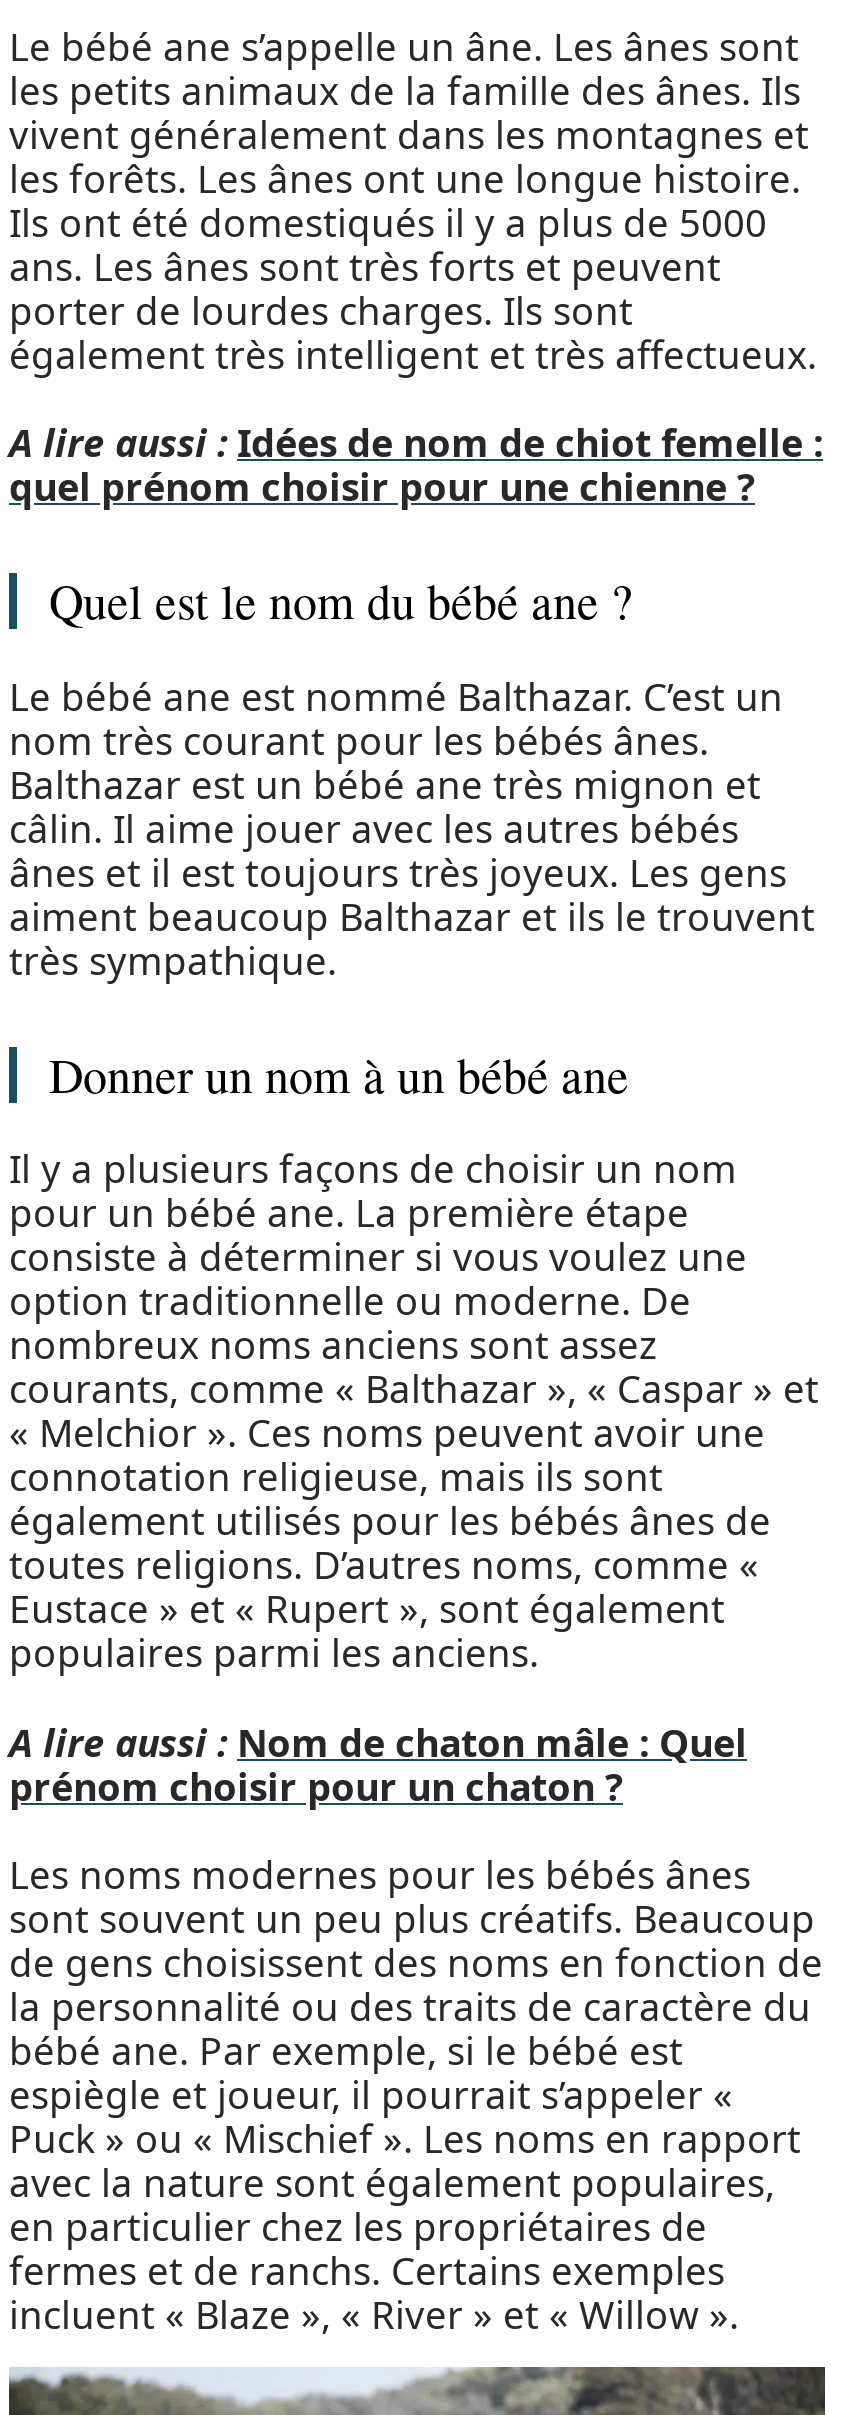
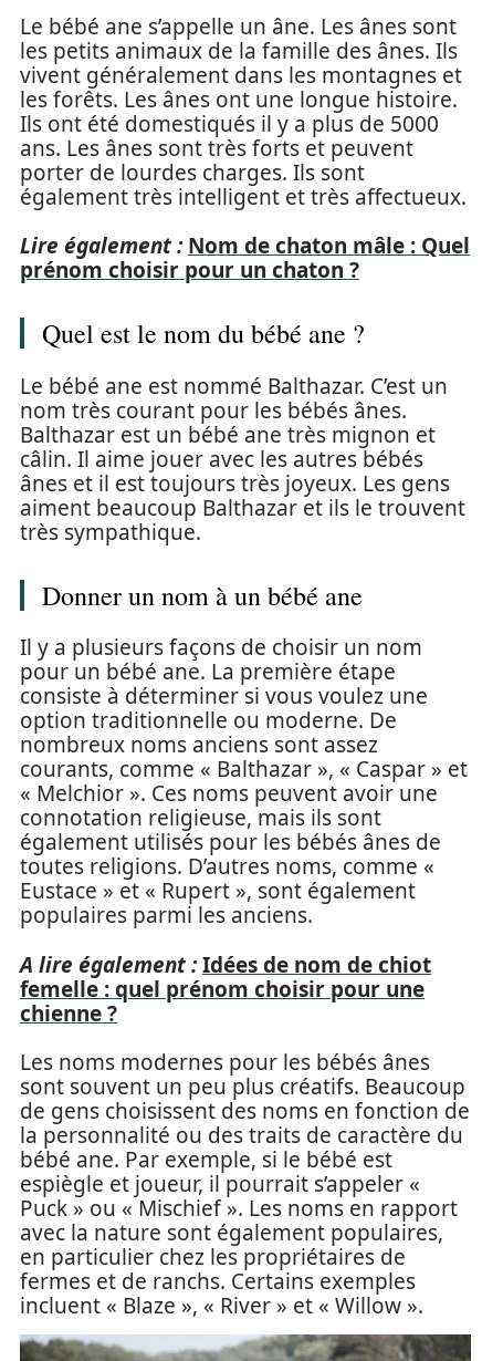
[9,417,823,513] A lire aussi : Idées de nom de chiot femelle : | quel prénom choisir pour une chienne ? -> [20,231,470,260] Lire également : Nom de chaton mâle : Quel
[9,1716,747,1768] A lire aussi : Nom de chaton mâle : Quel -> [20,950,431,1027] A lire également : Idées de nom de chiot | femelle : quel prénom choisir pour une | chienne ?
moved [9,1760,623,1812] -> [20,256,359,284]: prénom choisir pour un chaton ?

